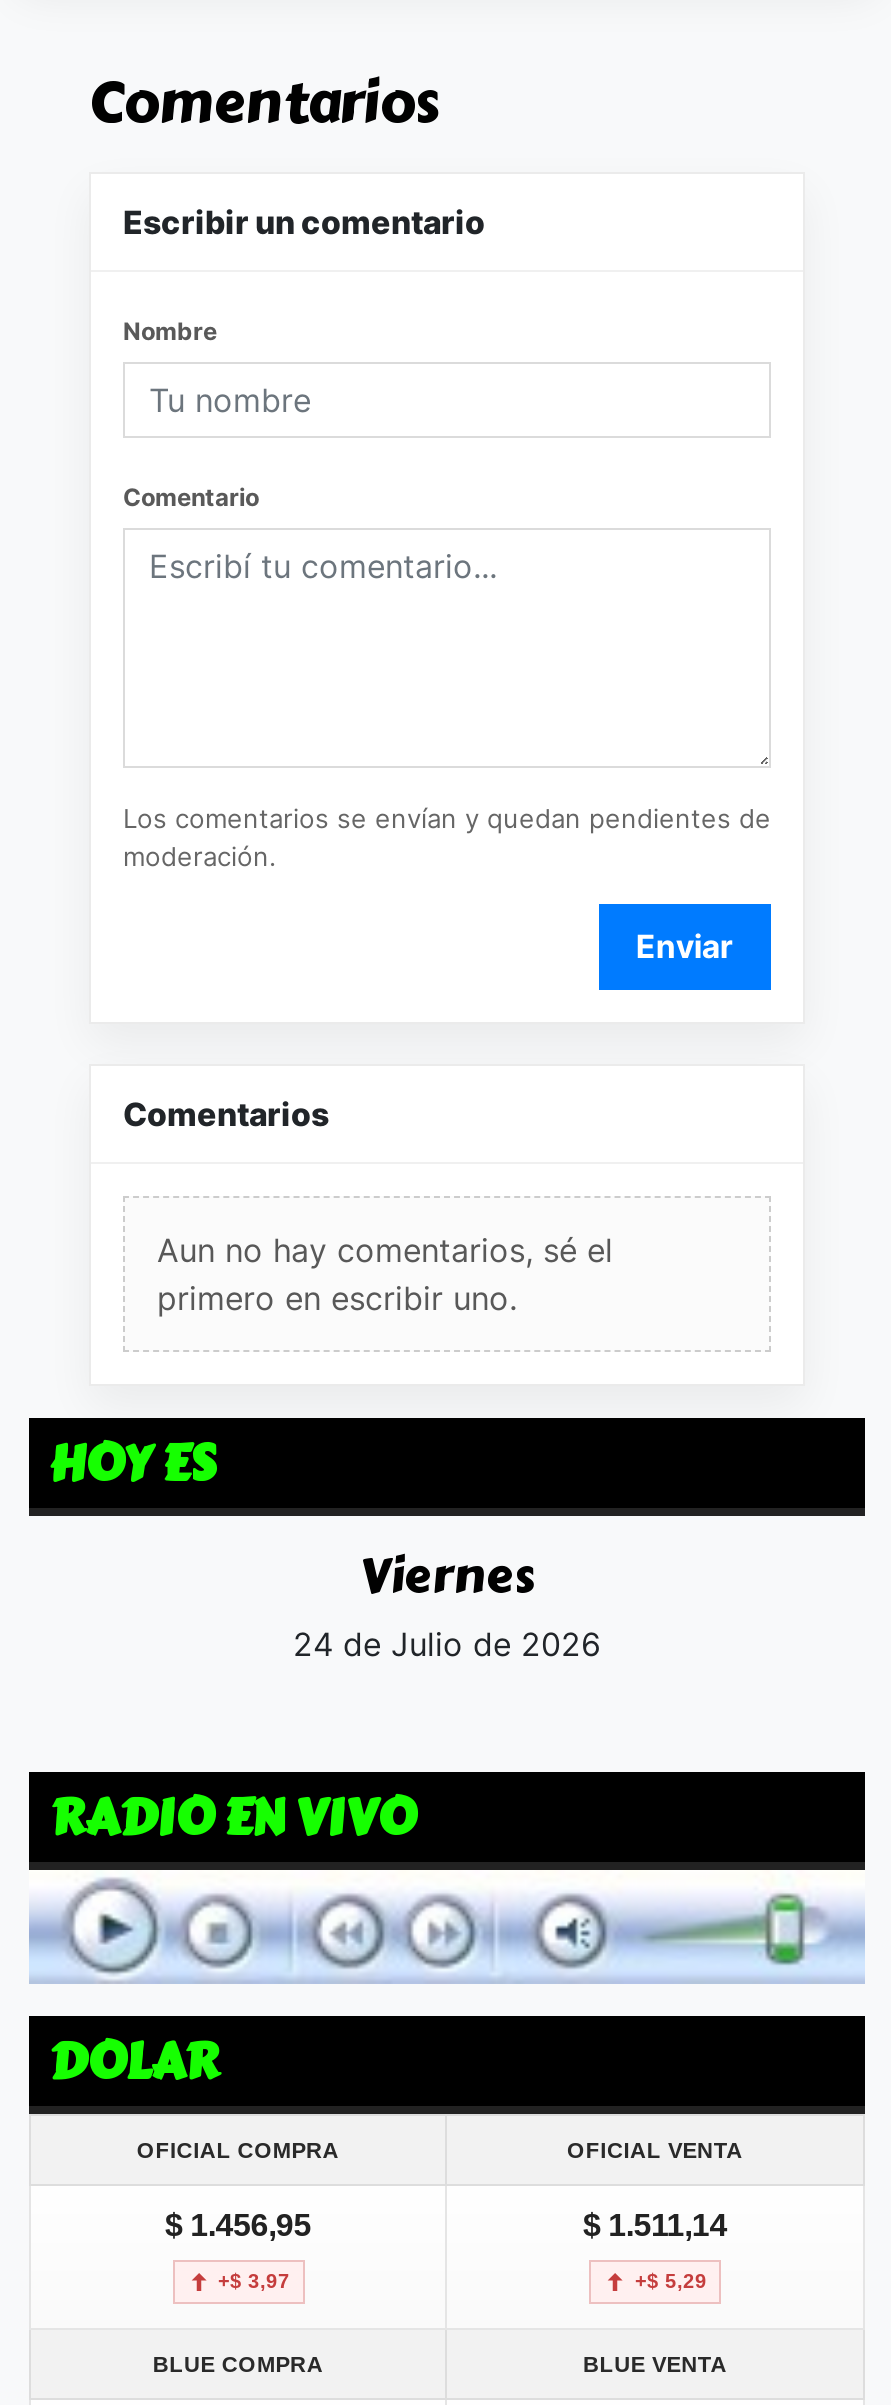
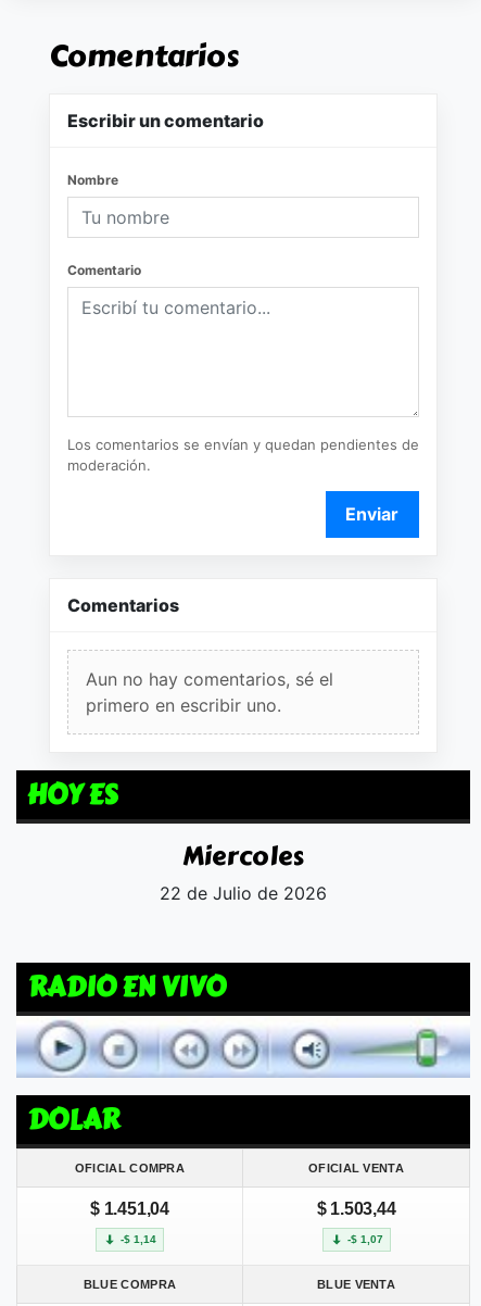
[293,1539,601,1665] Viernes | 24 de Julio de 2026 -> [160,836,327,904] Miercoles | 22 de Julio de 2026
[165,2208,311,2242] $ 1.456,95 -> [90,1199,169,1218] $ 1.451,04
[583,2208,727,2242] $ 1.511,14 -> [317,1199,396,1218] $ 1.503,44
[218,2270,290,2292] +$ 3,97 -> [121,1233,156,1245] -$ 1,14
[635,2270,707,2292] +$ 5,29 -> [347,1233,383,1245] -$ 1,07

